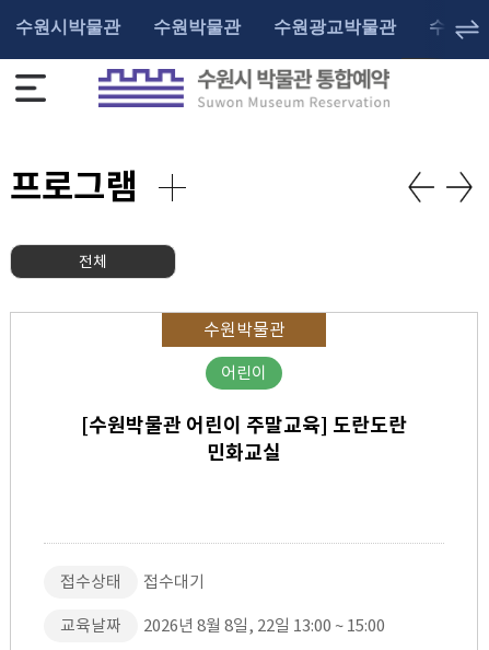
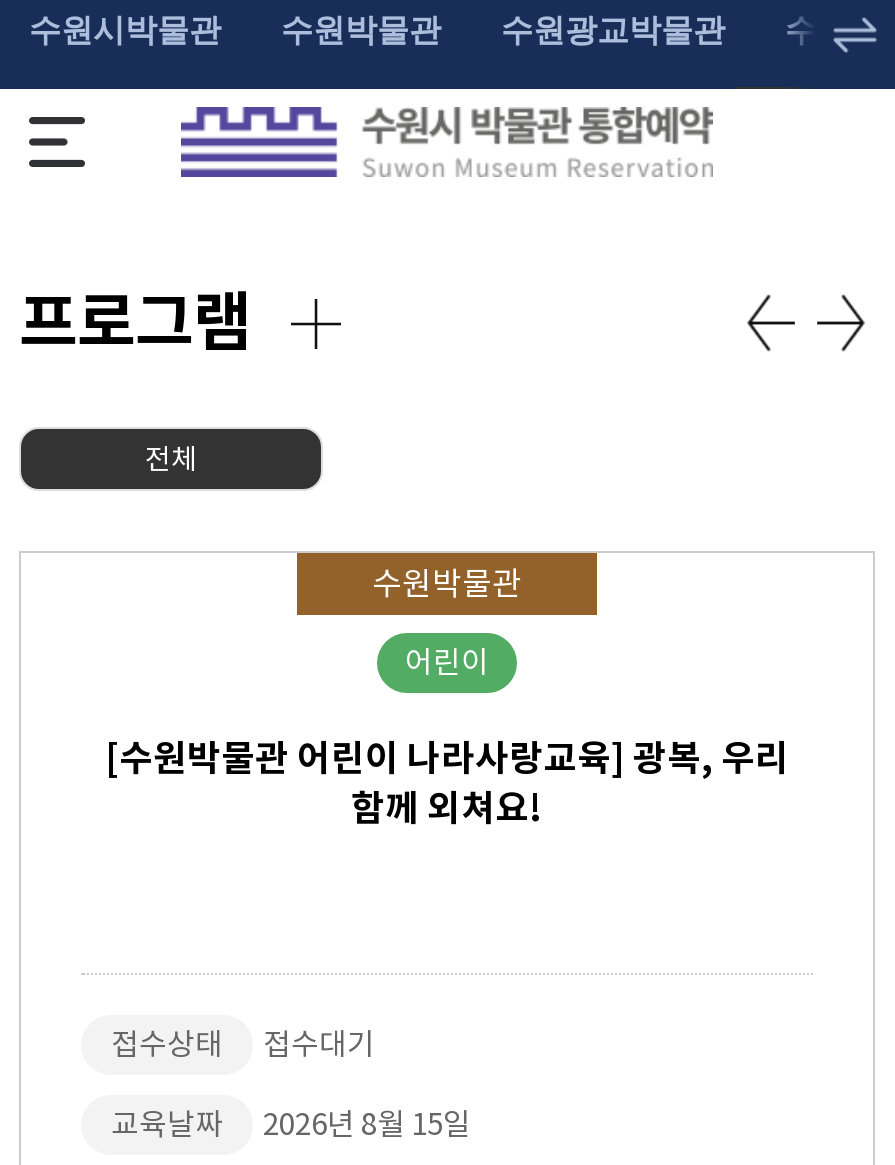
[81,413,407,465] [수원박물관 어린이 주말교육] 도란도란 | 민화교실 -> [105,735,789,831] [수원박물관 어린이 나라사랑교육] 광복, 우리 | 함께 외쳐요!
[60,615,385,636] 교육날짜 2026년 8월 8일, 22일 13:00 ~ 15:00 -> [111,1105,471,1143] 교육날짜 2026년 8월 15일

